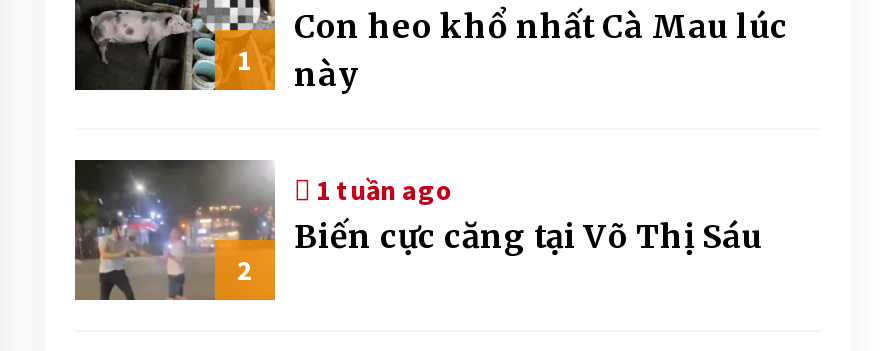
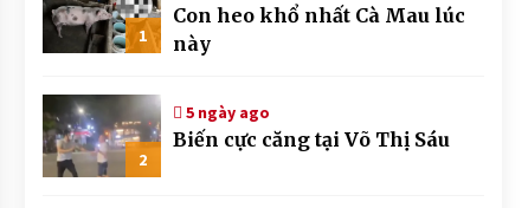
[310,171,454,207] 1 tuần ago -> [182,101,269,123] 5 ngày ago

